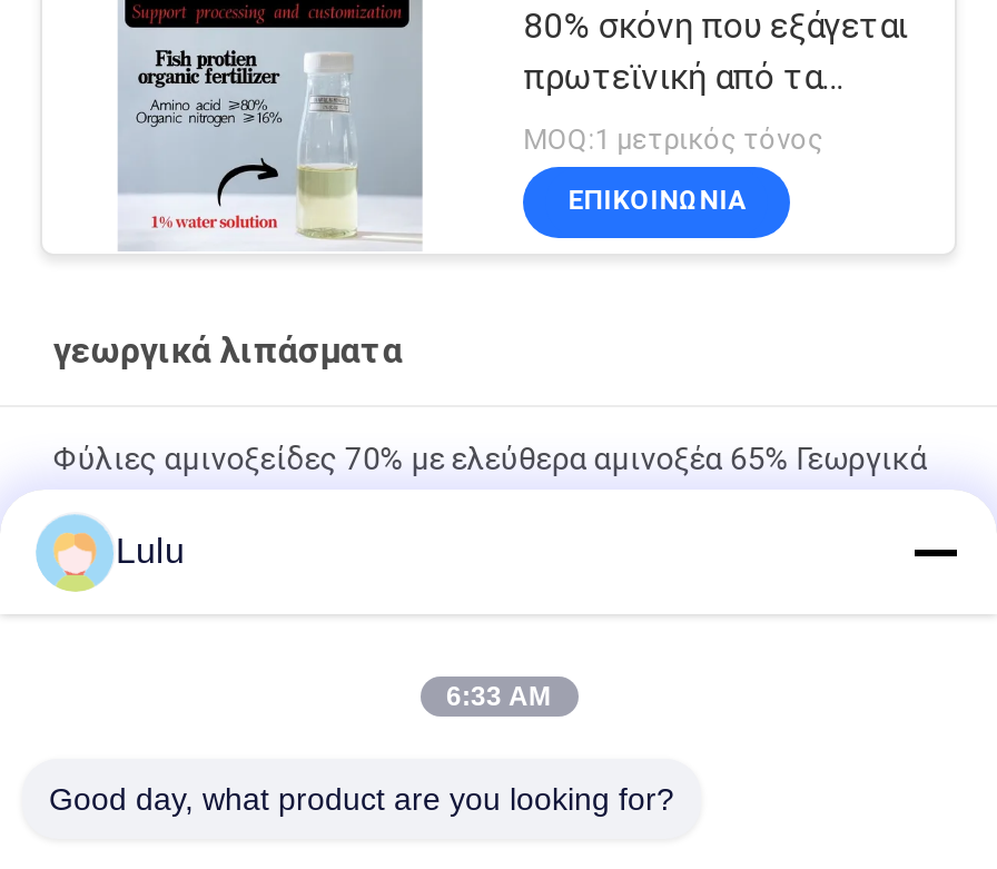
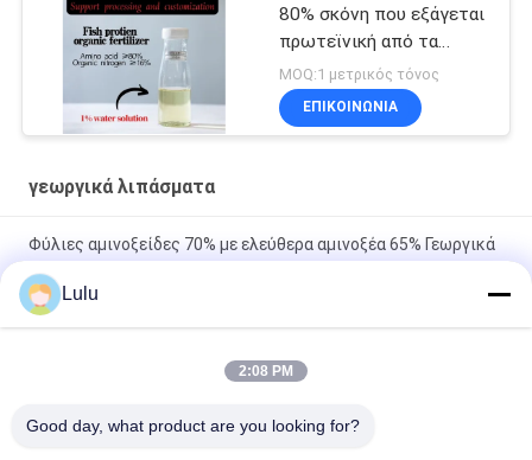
[446,681,551,712] 6:33 AM -> [239,363,293,379] 2:08 PM

